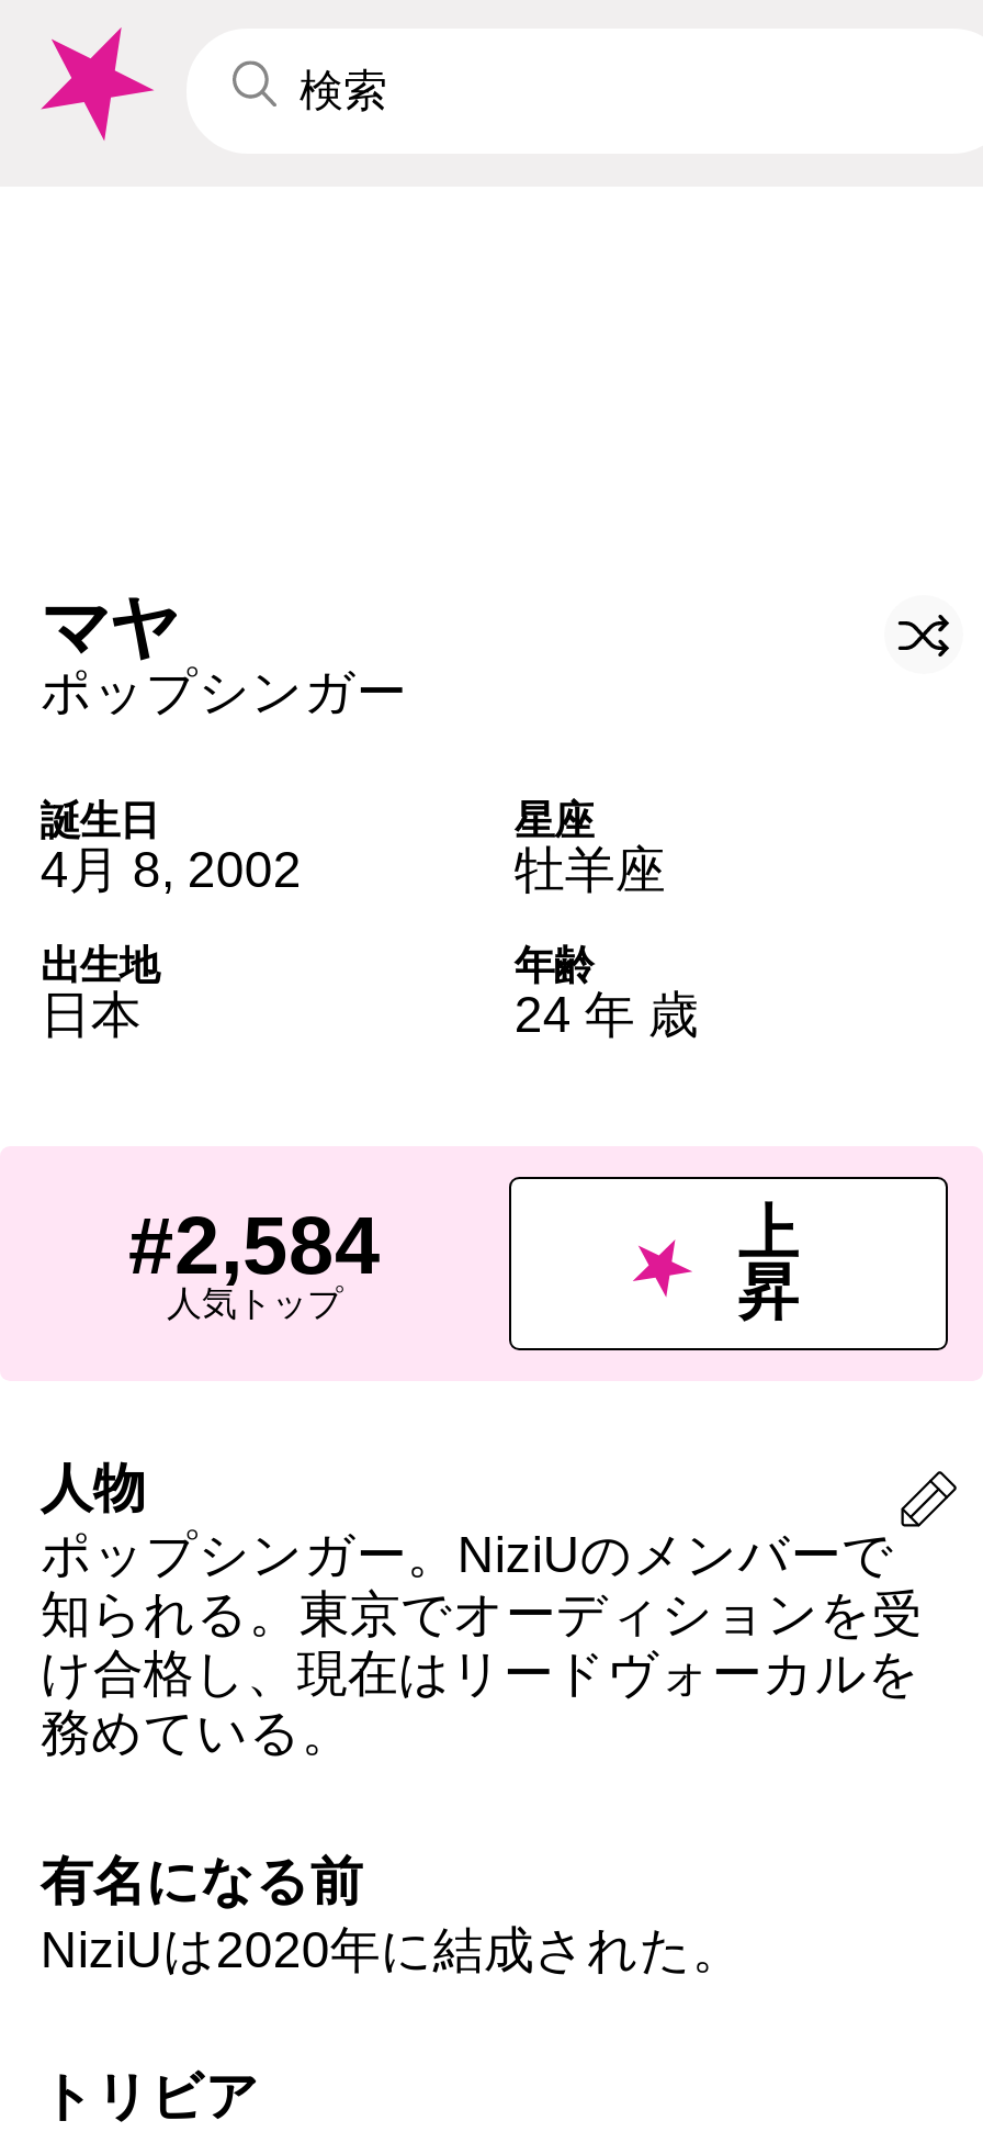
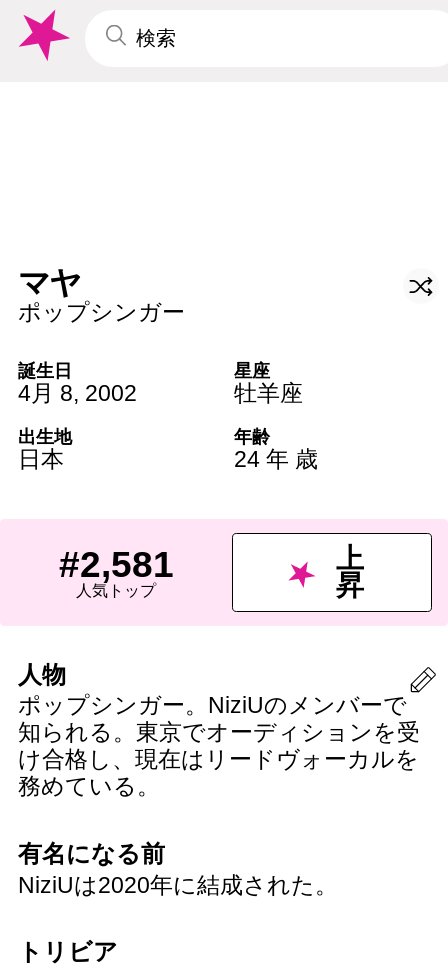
[128,1201,381,1291] #2,584 -> [58,544,173,585] #2,581

